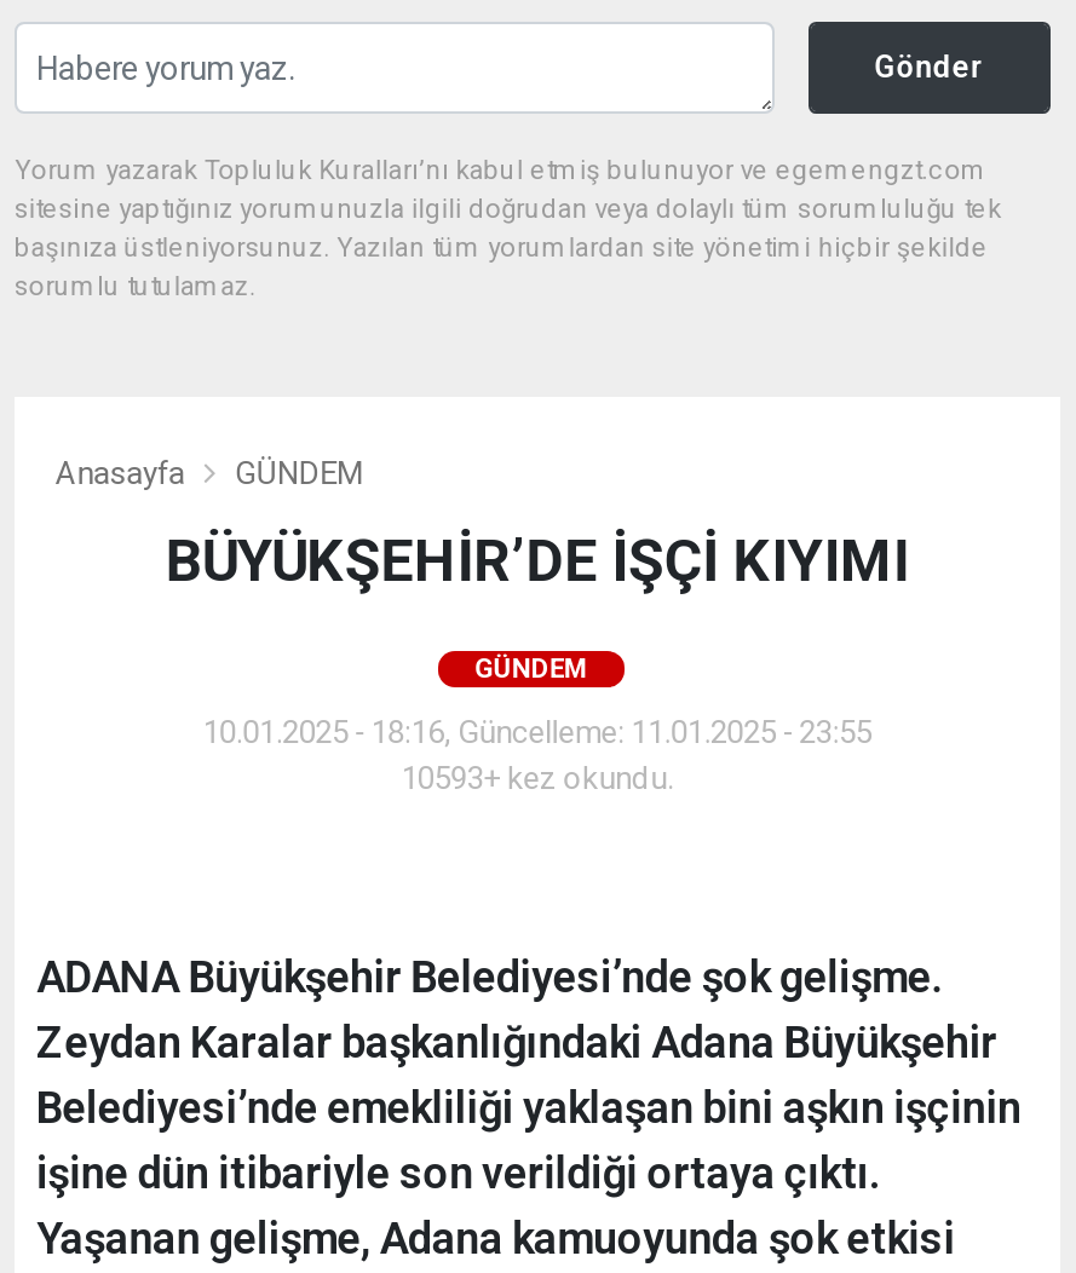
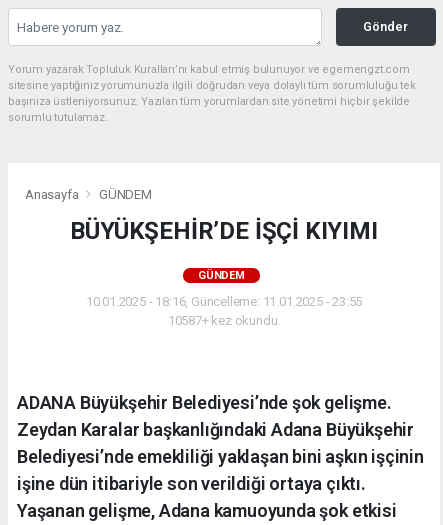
[401,760,674,796] 10593+ kez okundu. -> [168,313,280,328] 10587+ kez okundu.

